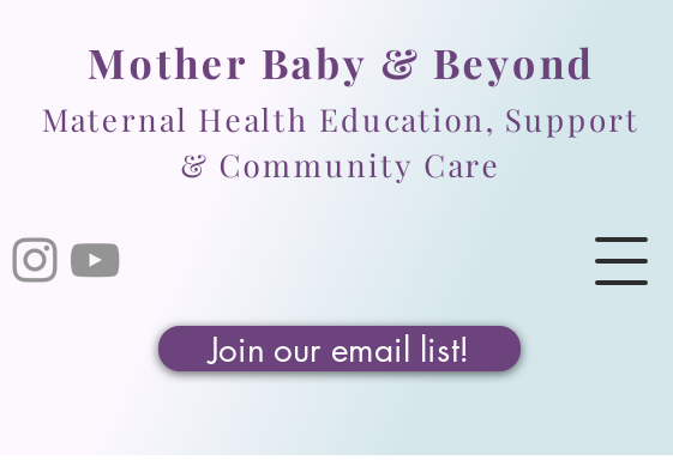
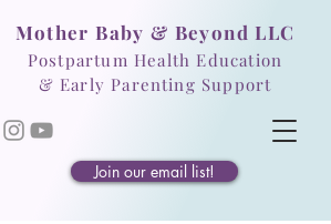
[42,36,640,184] Mother Baby & Beyond | Maternal Health Education, Support | & Community Care -> [15,20,295,95] Mother Baby & Beyond LLC | Postpartum Health Education | & Early Parenting Support

